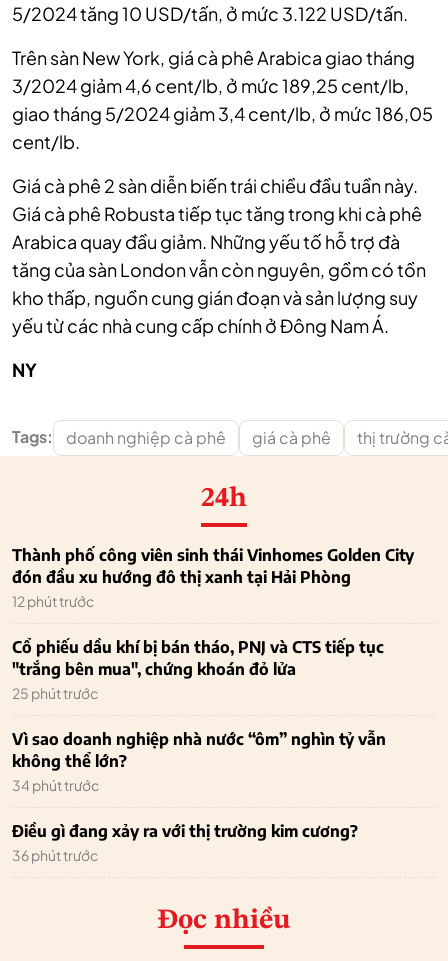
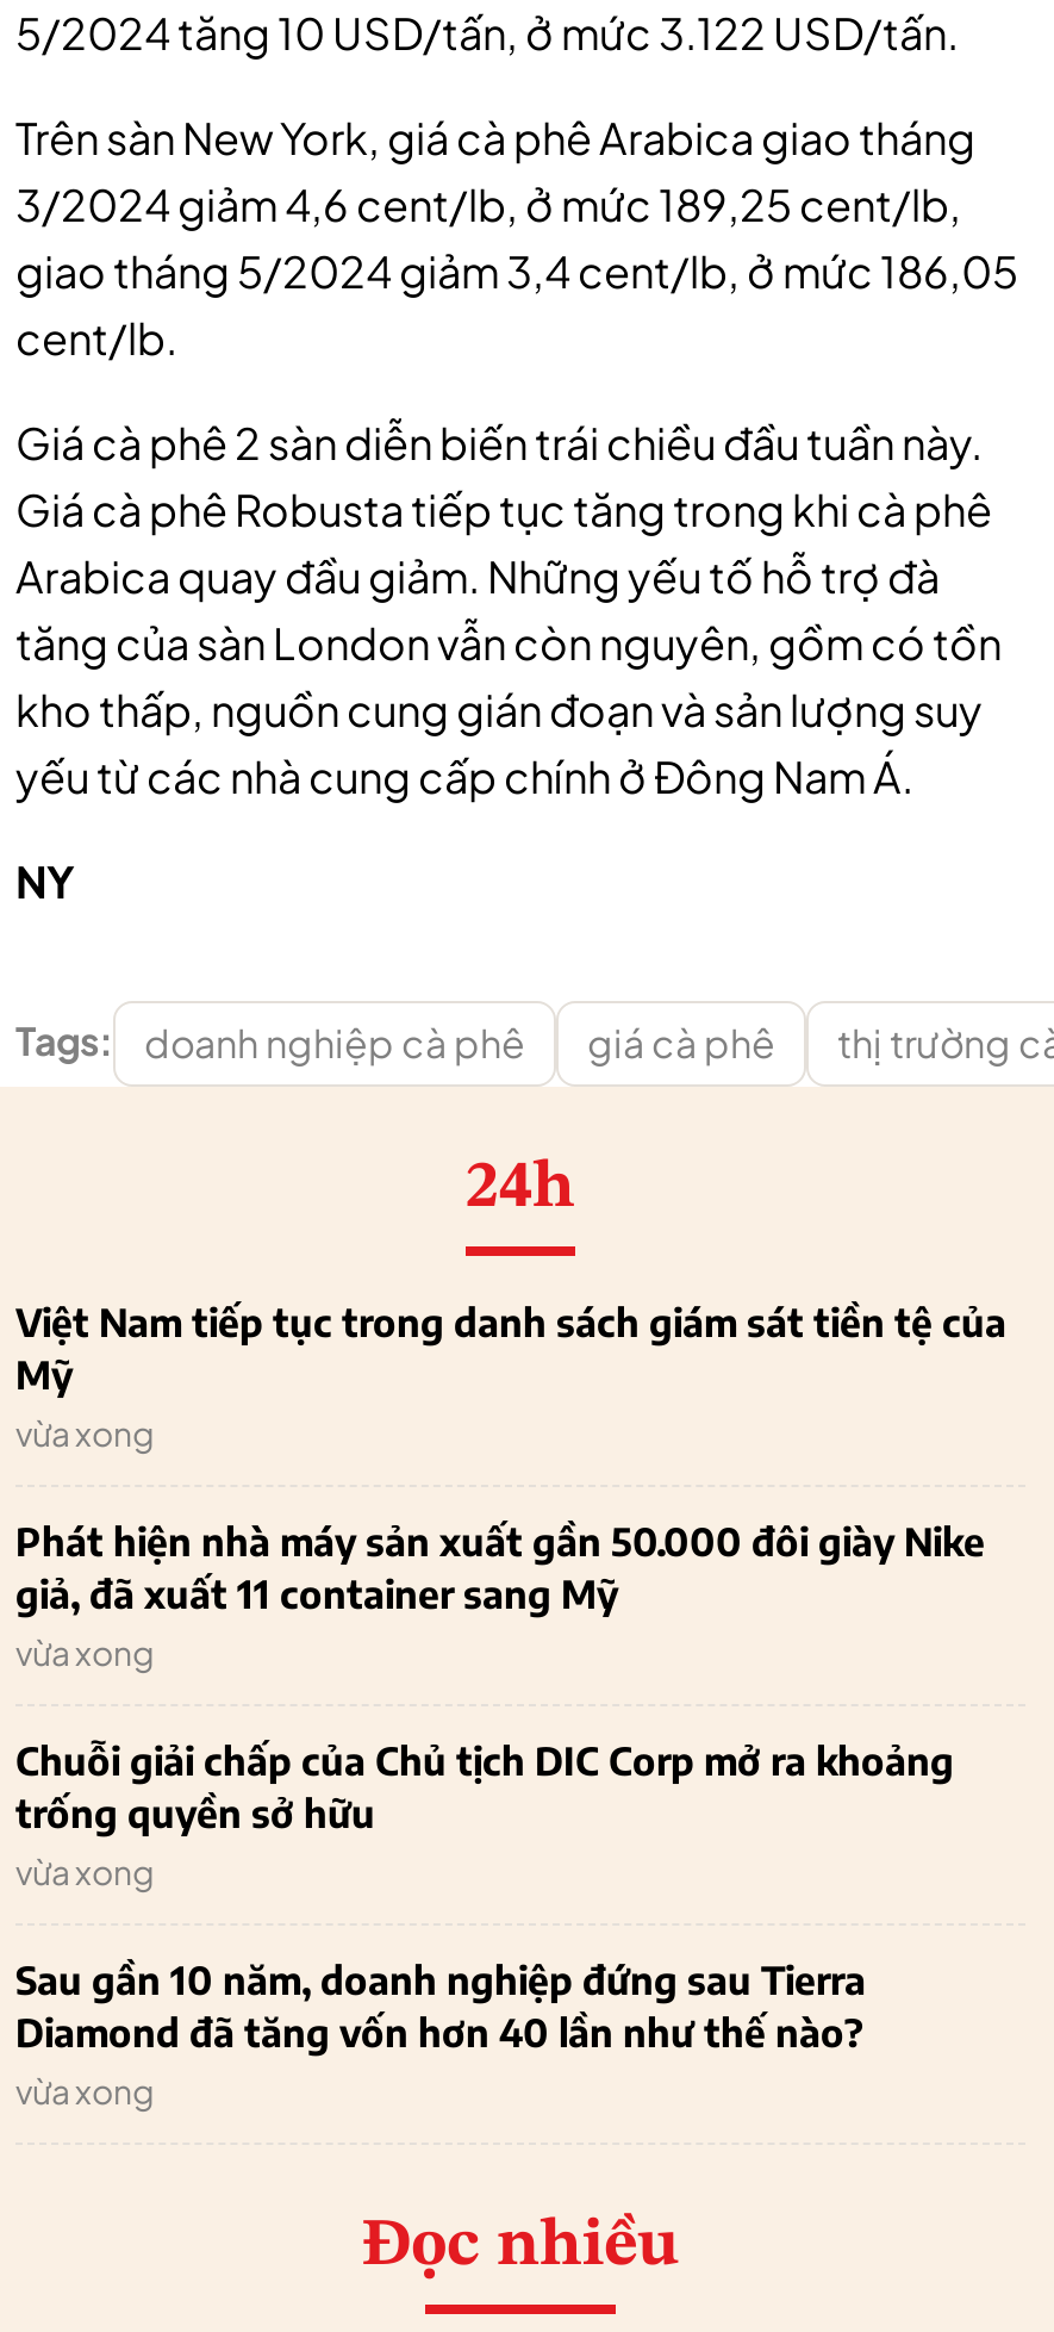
[12,545,414,610] Thành phố công viên sinh thái Vinhomes Golden City | đón đầu xu hướng đô thị xanh tại Hải Phòng | 12 phút trước -> [15,1300,1006,1455] Việt Nam tiếp tục trong danh sách giám sát tiền tệ của | Mỹ | vừa xong
[12,637,384,702] Cổ phiếu dầu khí bị bán tháo, PNJ và CTS tiếp tục | "trắng bên mua", chứng khoán đỏ lửa | 25 phút trước -> [15,1519,985,1674] Phát hiện nhà máy sản xuất gần 50.000 đôi giày Nike | giả, đã xuất 11 container sang Mỹ | vừa xong
[12,729,386,794] Vì sao doanh nghiệp nhà nước “ôm” nghìn tỷ vẫn | không thể lớn? | 34 phút trước -> [15,1739,954,1893] Chuỗi giải chấp của Chủ tịch DIC Corp mở ra khoảng | trống quyền sở hữu | vừa xong
[12,821,358,864] Điều gì đang xảy ra với thị trường kim cương? | 36 phút trước -> [15,1958,866,2113] Sau gần 10 năm, doanh nghiệp đứng sau Tierra | Diamond đã tăng vốn hơn 40 lần như thế nào? | vừa xong

